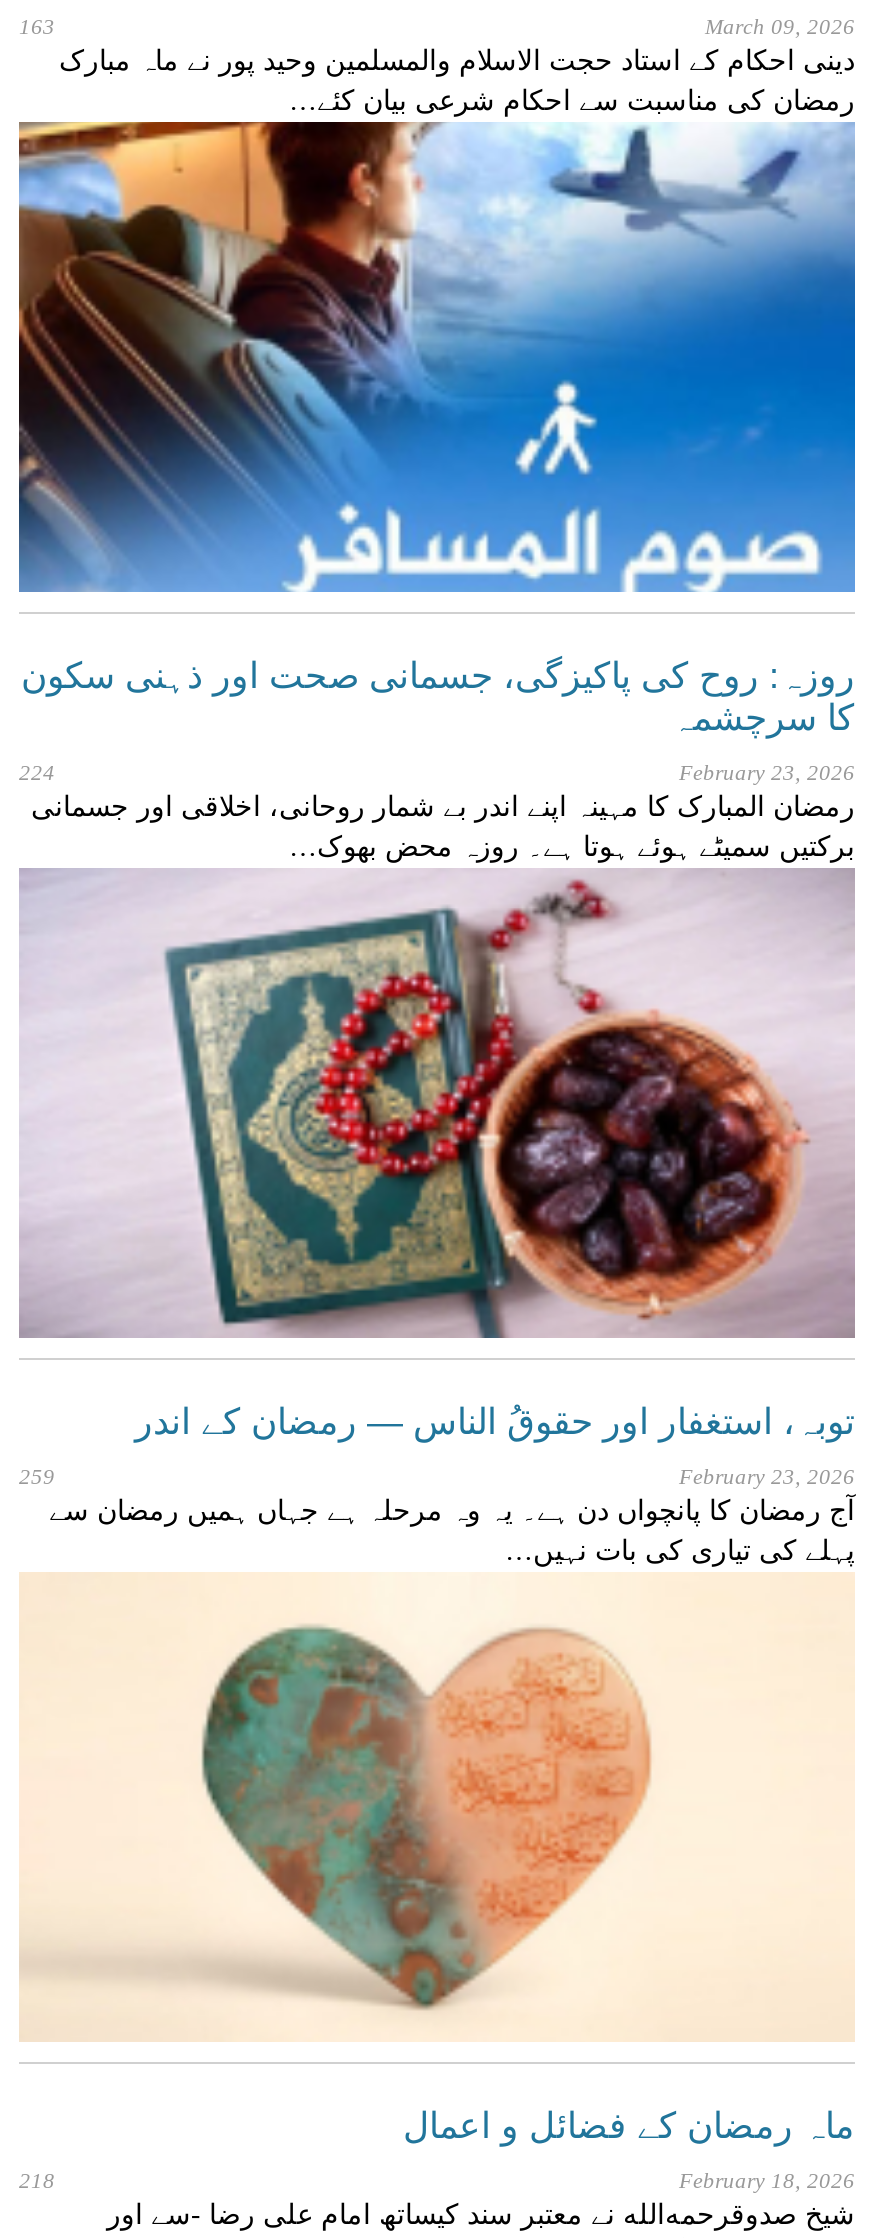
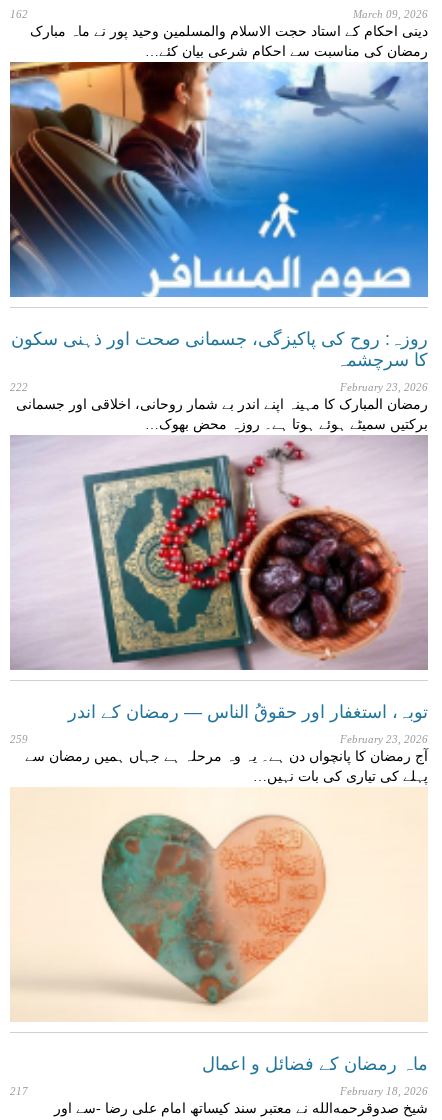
[19,14,55,38] 163 -> [10,8,28,20] 162
[19,760,55,784] 224 -> [10,381,28,393] 222
[19,2169,55,2193] 218 -> [10,1085,28,1097] 217

